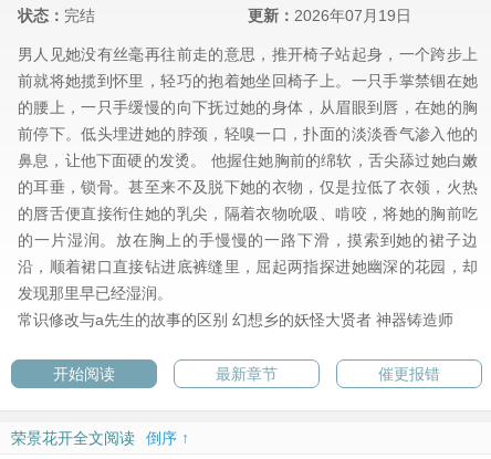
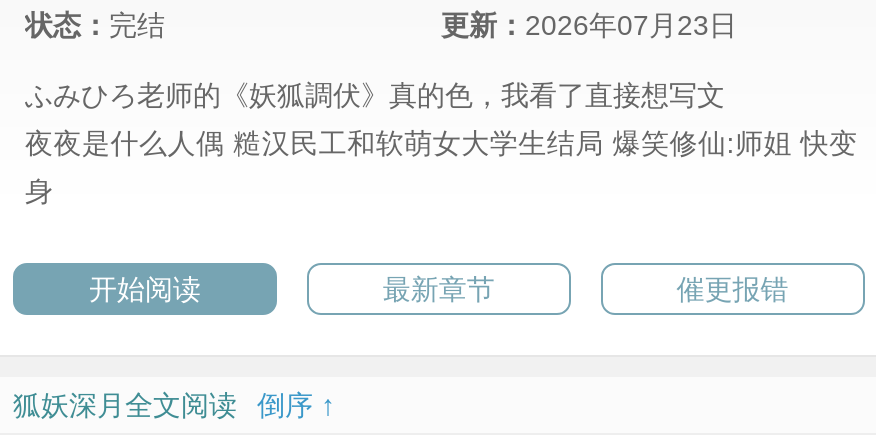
[18,7,478,329] 更新：2026年07月19日 | 男人见她没有丝毫再往前走的意思，推开椅子站起身，一个跨步上 | 前就将她揽到怀里，轻巧的抱着她坐回椅子上。一只手掌禁锢在她 | 的腰上，一只手缓慢的向下抚过她的身体，从眉眼到唇，在她的胸 | 前停下。低头埋进她的脖颈，轻嗅一口，扑面的淡淡香气渗入他的 | 鼻息，让他下面硬的发烫。 他握住她胸前的绵软，舌尖舔过她白嫩 | 的耳垂，锁骨。甚至来不及脱下她的衣物，仅是拉低了衣领，火热 | 的唇舌便直接衔住她的乳尖，隔着衣物吮吸、啃咬，将她的胸前吃 | 的一片湿润。放在胸上的手慢慢的一路下滑，摸索到她的裙子边 | 沿，顺着裙口直接钻进底裤缝里，屈起两指探进她幽深的花园，却 | 发现那里早已经湿润。 | 常识修改与a先生的故事的区别 幻想乡的妖怪大贤者 神器铸造师 -> [25,10,857,208] 更新：2026年07月23日 | ふみひろ老师的《妖狐調伏》真的色，我看了直接想写文 | 夜夜是什么人偶 糙汉民工和软萌女大学生结局 爆笑修仙:师姐 快变 | 身
[11,430,135,447] 荣景花开全文阅读 -> [13,390,237,422] 狐妖深月全文阅读

